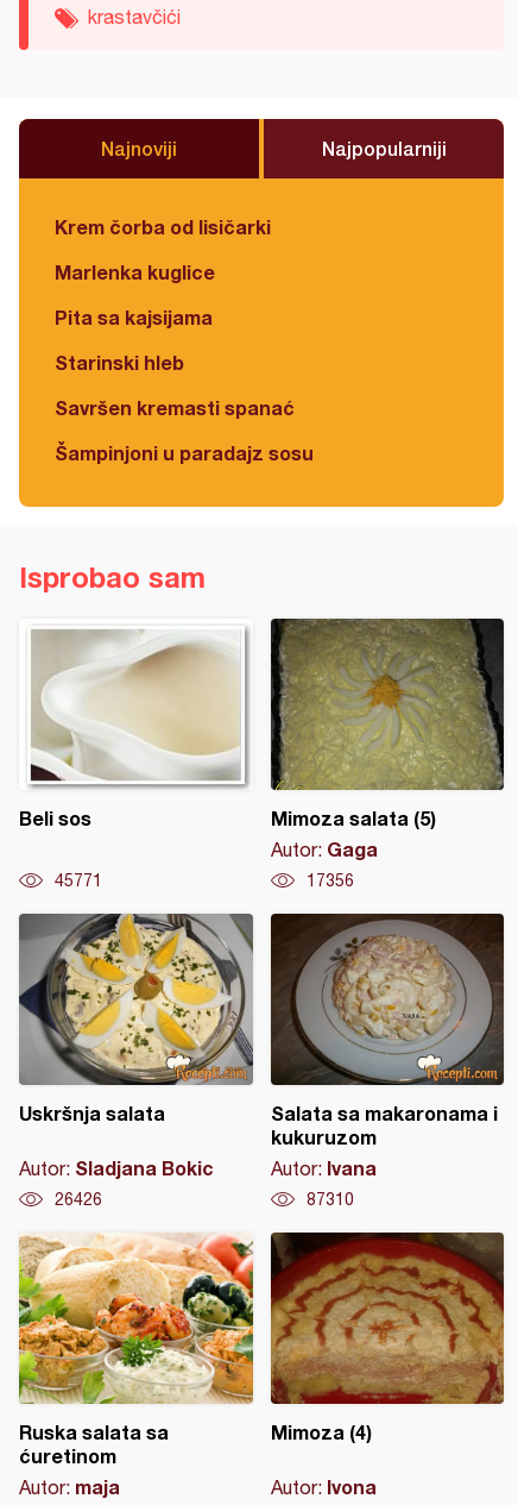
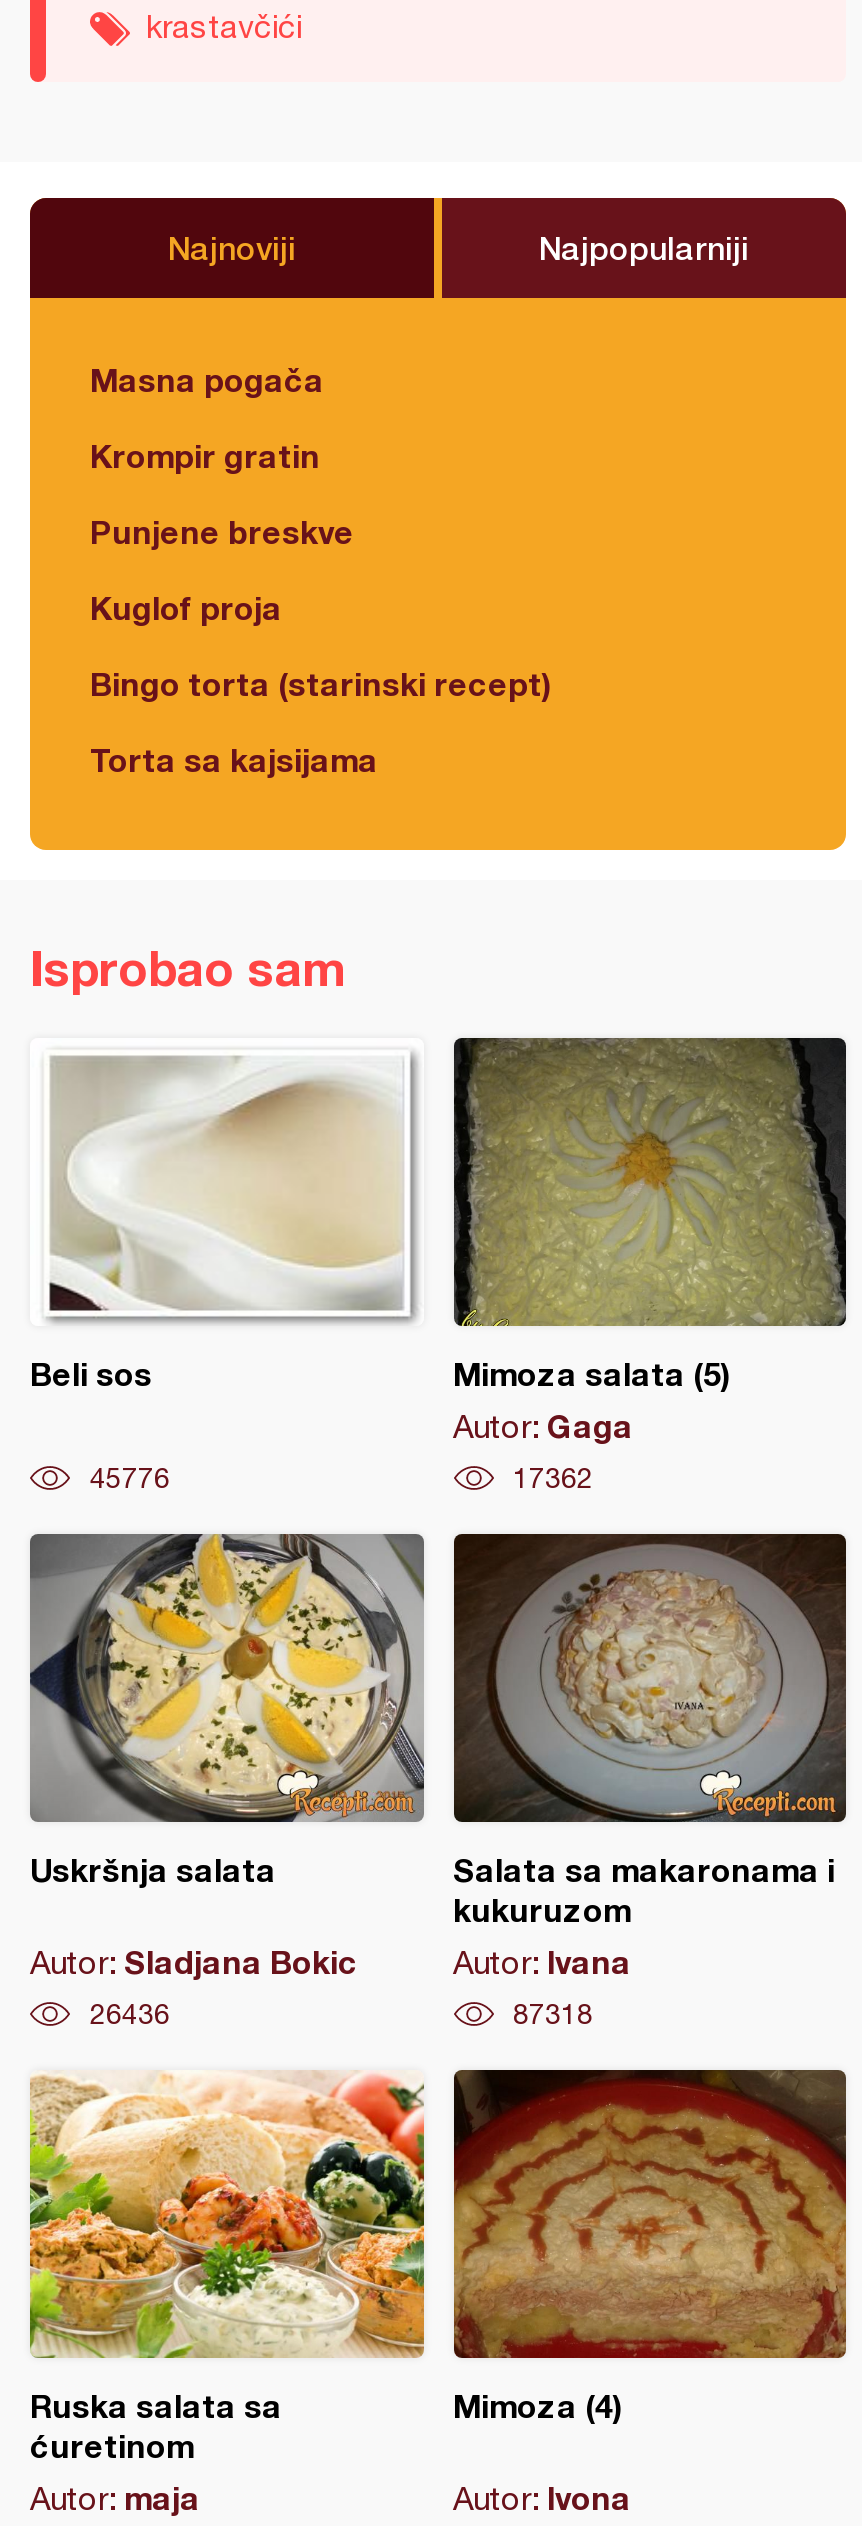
[55,216,271,238] Krem čorba od lisičarki -> [90,361,324,399] Masna pogača
[55,261,215,284] Marlenka kuglice -> [90,437,320,475] Krompir gratin
[55,306,213,329] Pita sa kajsijama -> [90,513,354,551] Punjene breskve
[55,351,184,374] Starinski hleb -> [90,589,282,627] Kuglof proja
[55,397,295,419] Savršen kremasti spanać -> [90,665,552,703] Bingo torta (starinski recept)
[55,442,314,464] Šampinjoni u paradajz sosu -> [90,741,378,779] Torta sa kajsijama
[55,871,102,890] 45771 -> [90,1463,170,1495] 45776
[306,871,353,890] 17356 -> [513,1463,593,1495] 17362
[55,1190,102,1209] 26426 -> [90,1999,170,2031] 26436
[306,1190,353,1209] 87310 -> [513,1999,593,2031] 87318

